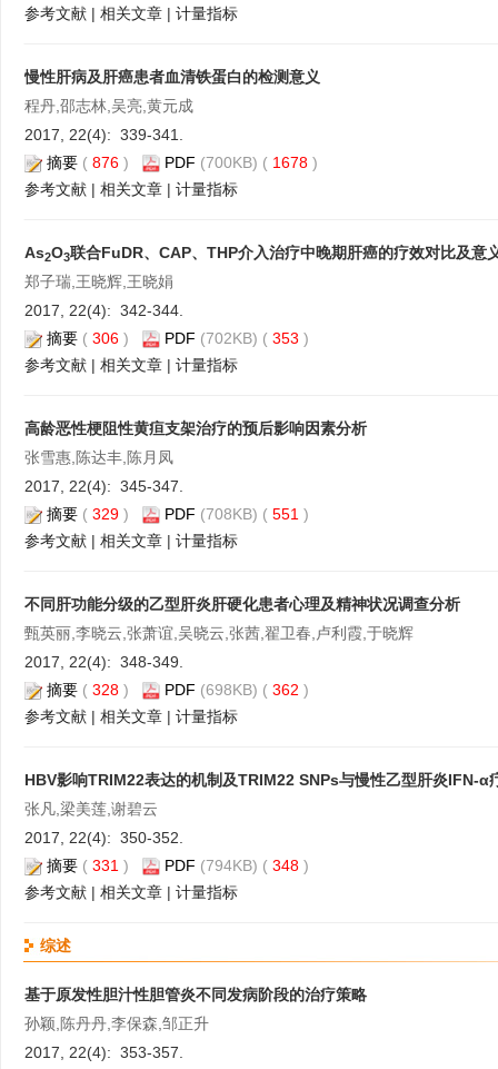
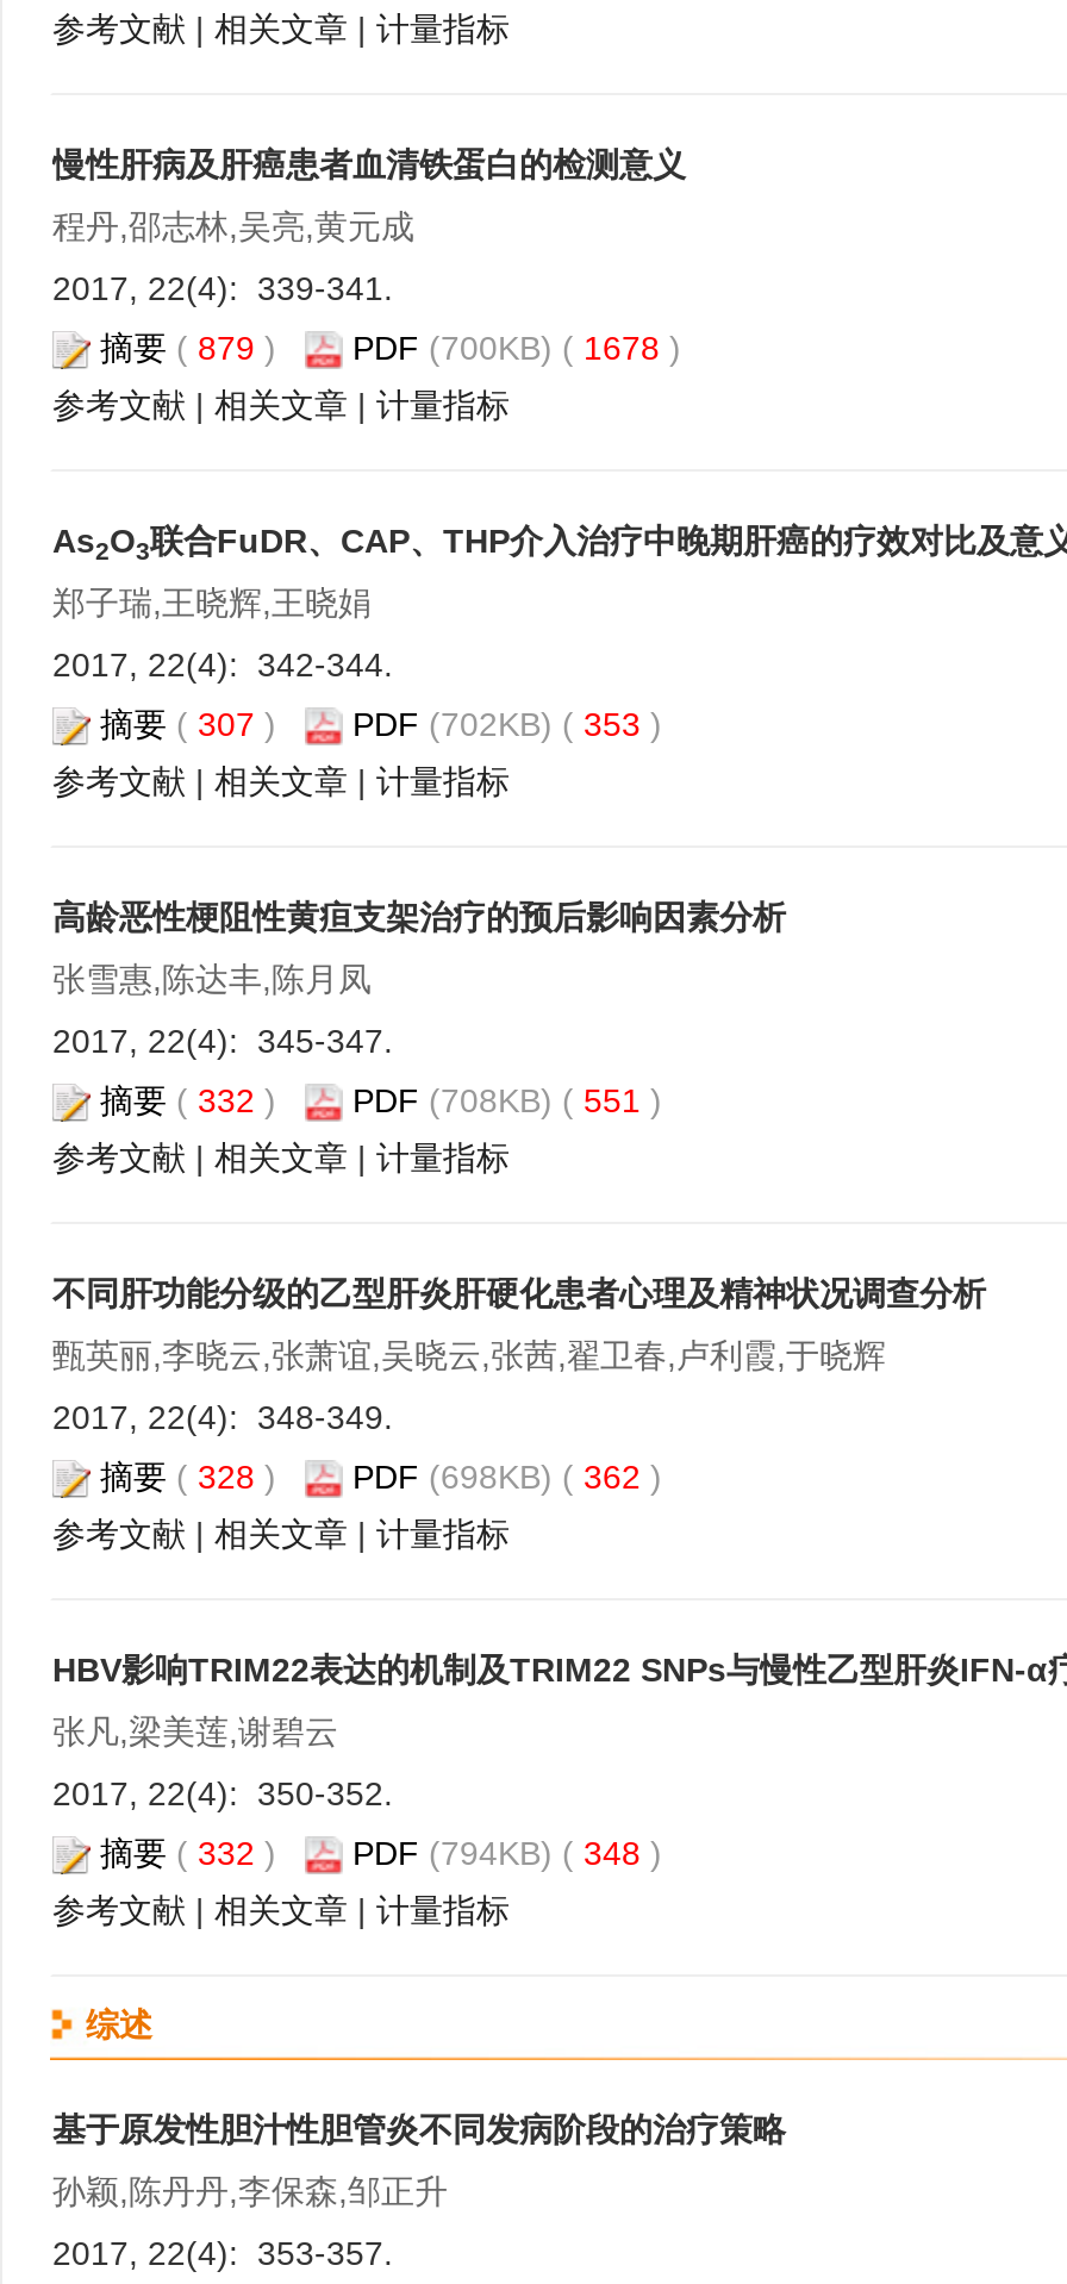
[47,154,327,171] 摘要(876) PDF (700KB) (1678) -> [100,329,700,367] 摘要(879) PDF (700KB) (1678)
[47,329,318,347] 摘要(306) PDF (702KB) (353) -> [100,705,681,743] 摘要(307) PDF (702KB) (353)
[47,505,318,523] 摘要(329) PDF (708KB) (551) -> [100,1081,681,1119] 摘要(332) PDF (708KB) (551)
[47,857,318,874] 摘要(331) PDF (794KB) (348) -> [100,1834,681,1872] 摘要(332) PDF (794KB) (348)

